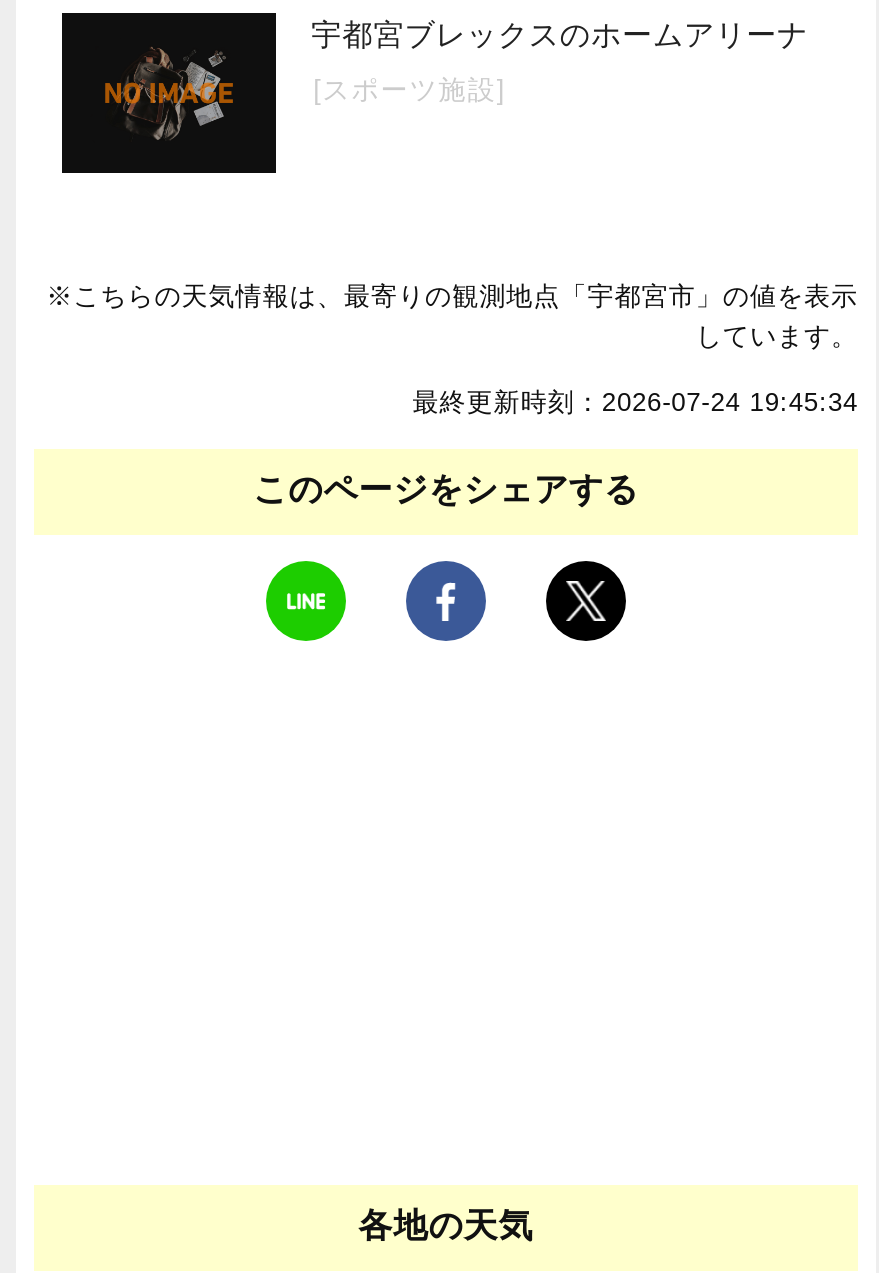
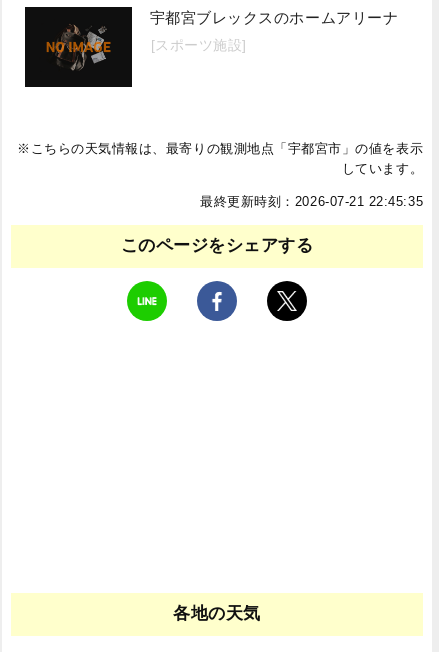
[412,387,858,417] 最終更新時刻：2026-07-24 19:45:34 -> [200,194,423,209] 最終更新時刻：2026-07-21 22:45:35

